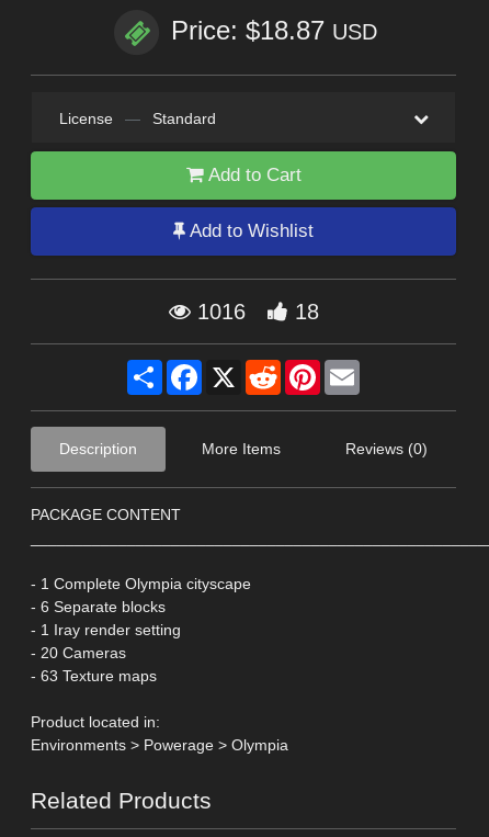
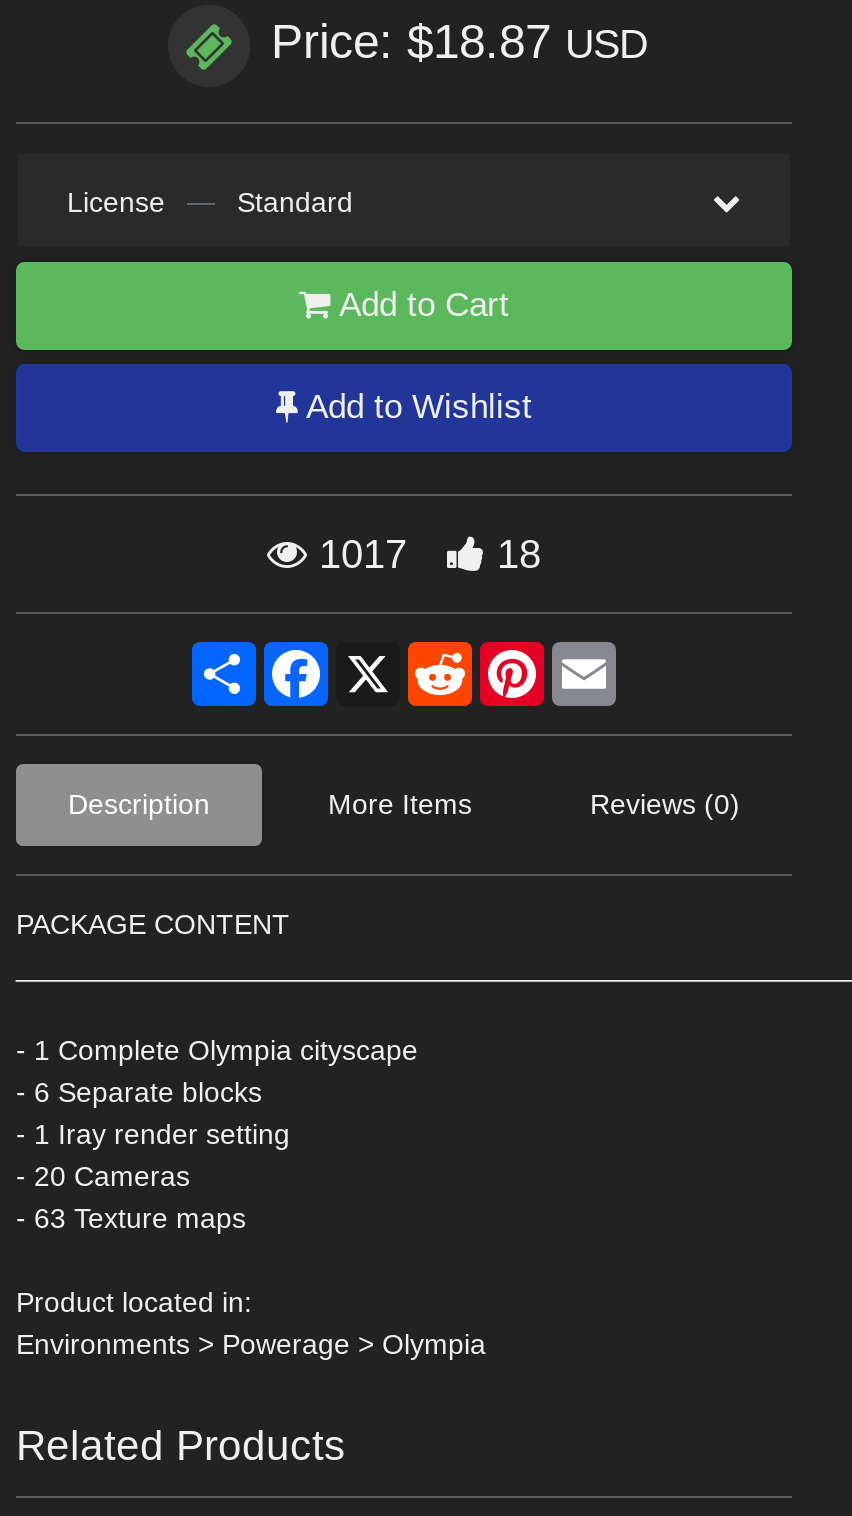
[190,299,319,323] 1016 18 -> [307,531,541,575] 1017 18

